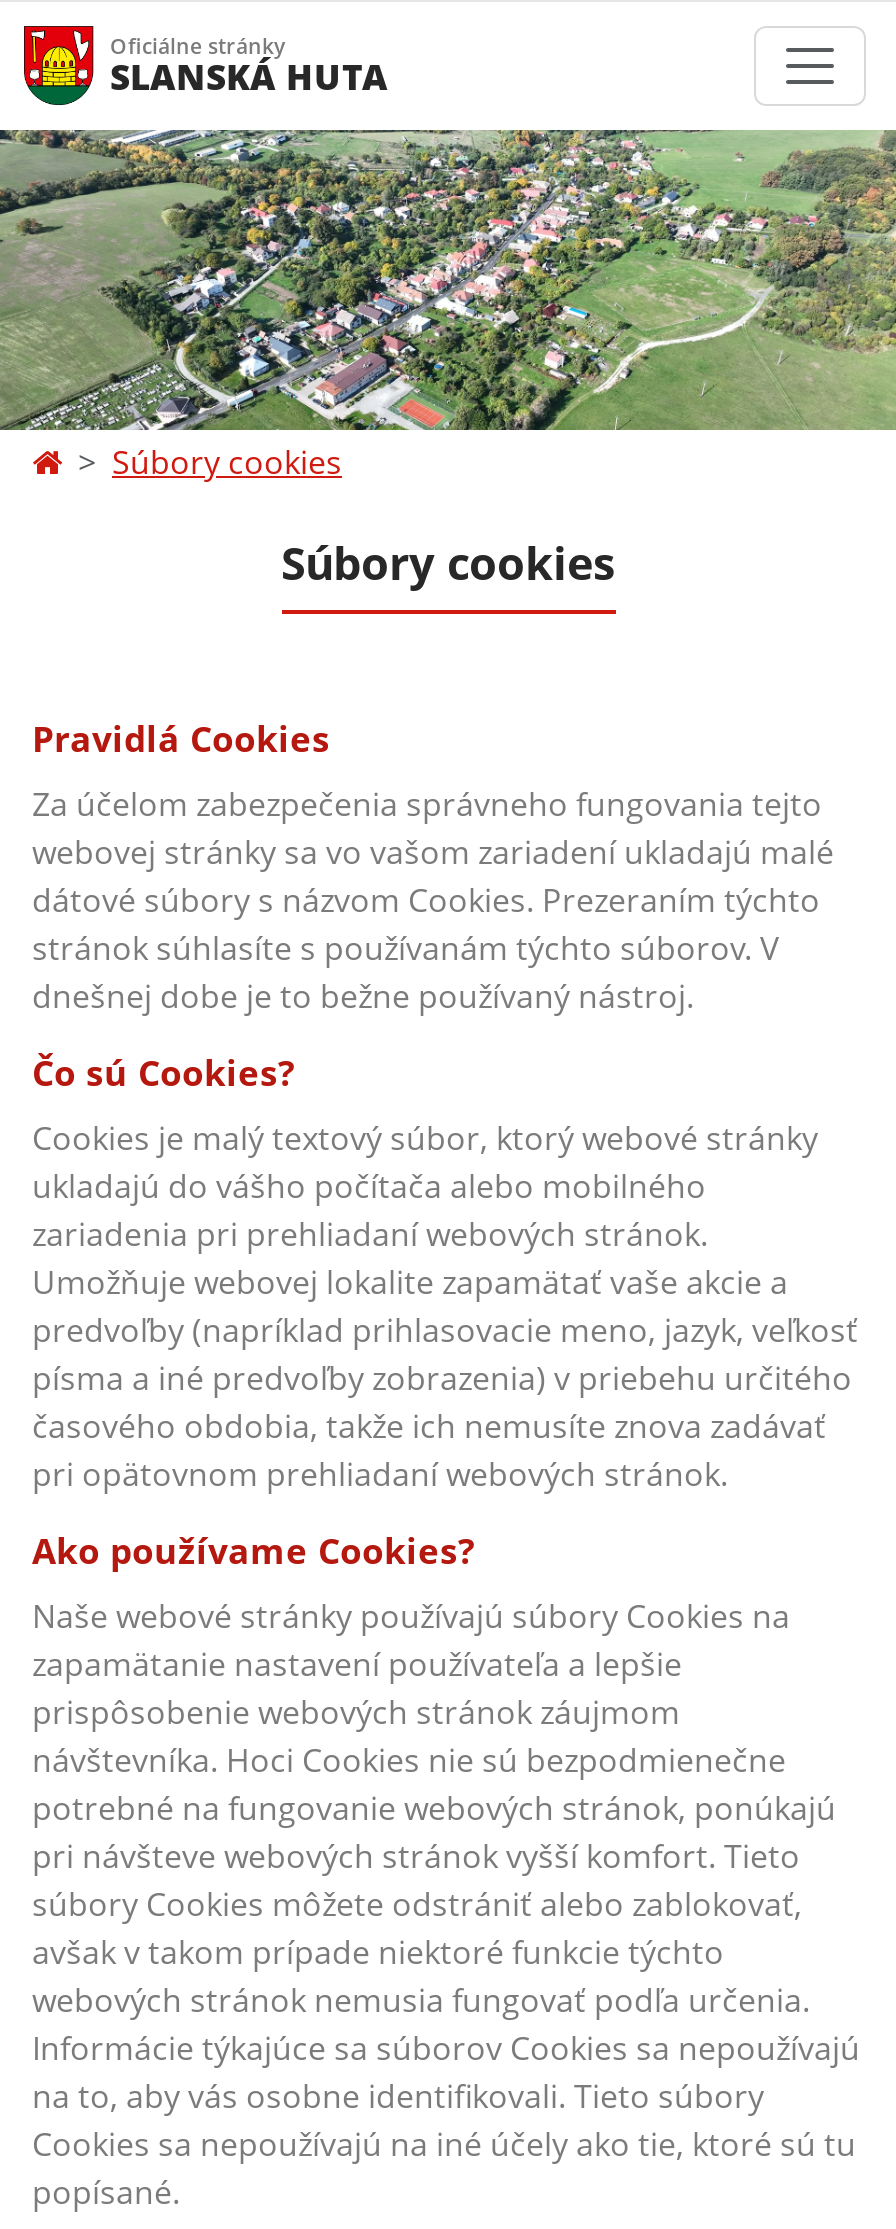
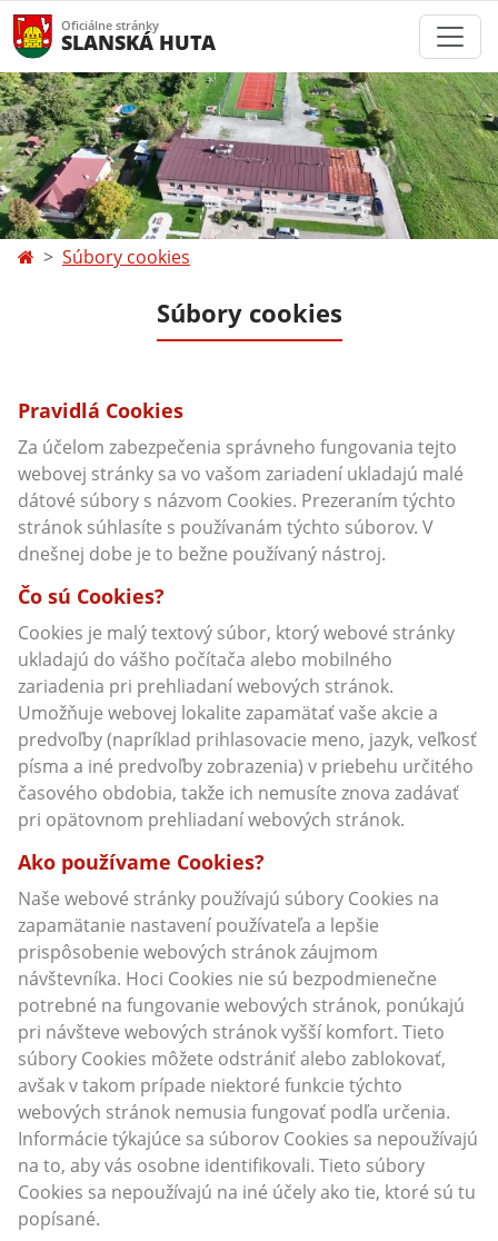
[6,128,890,432] [image] -> [3,71,495,240] [image]

